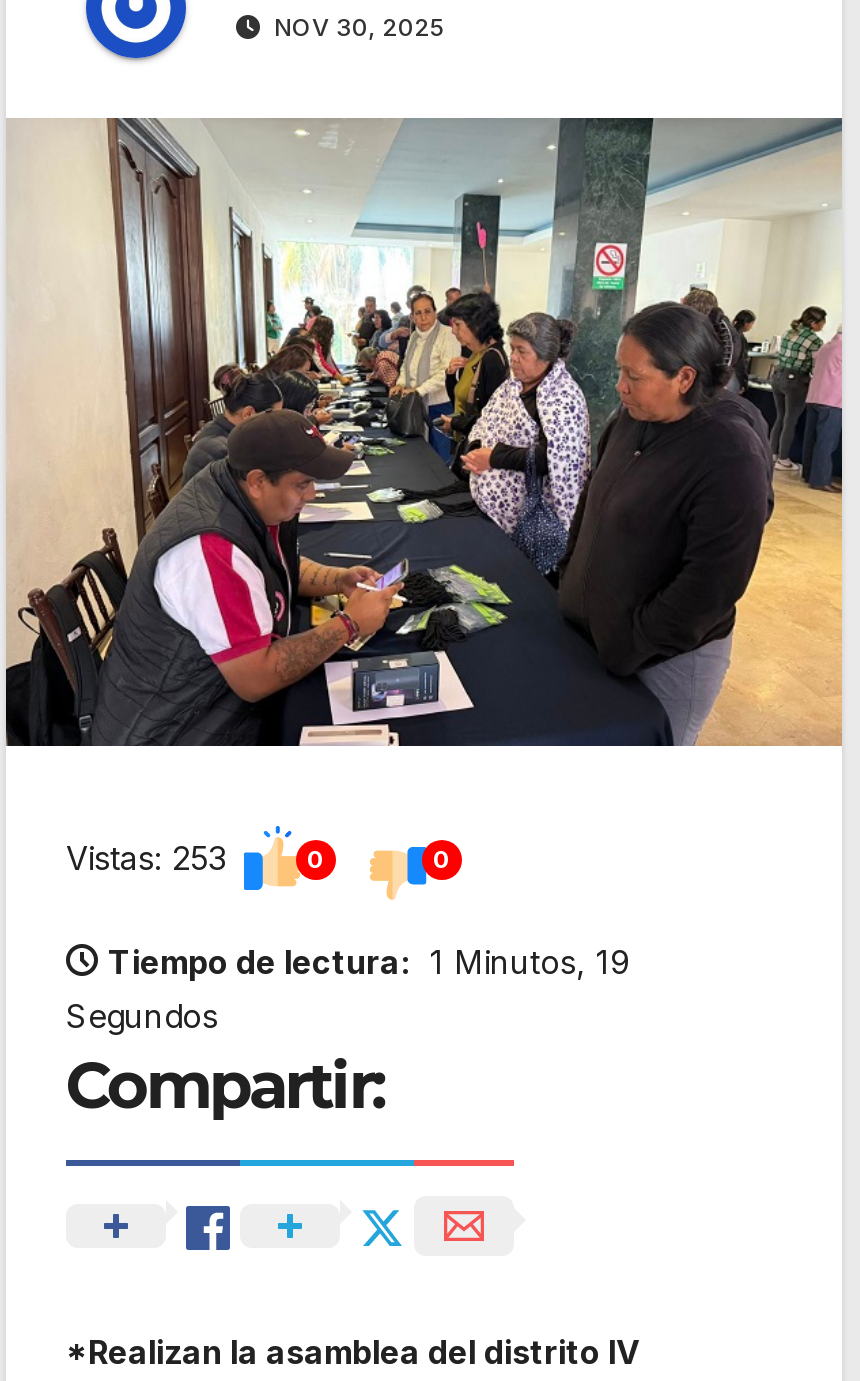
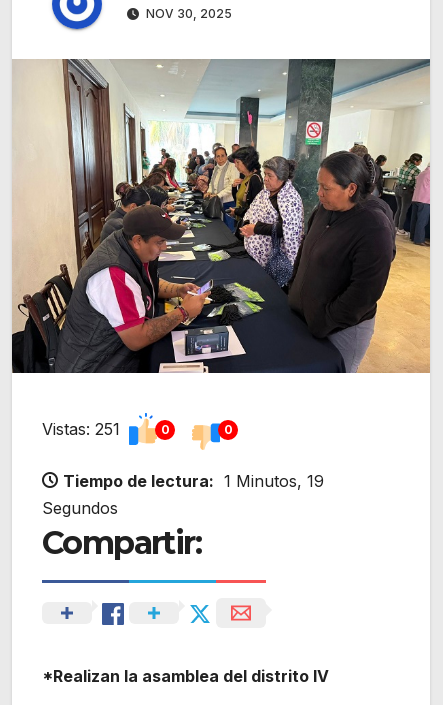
[66,837,236,877] Vistas: 253 -> [42,418,125,438] Vistas: 251

